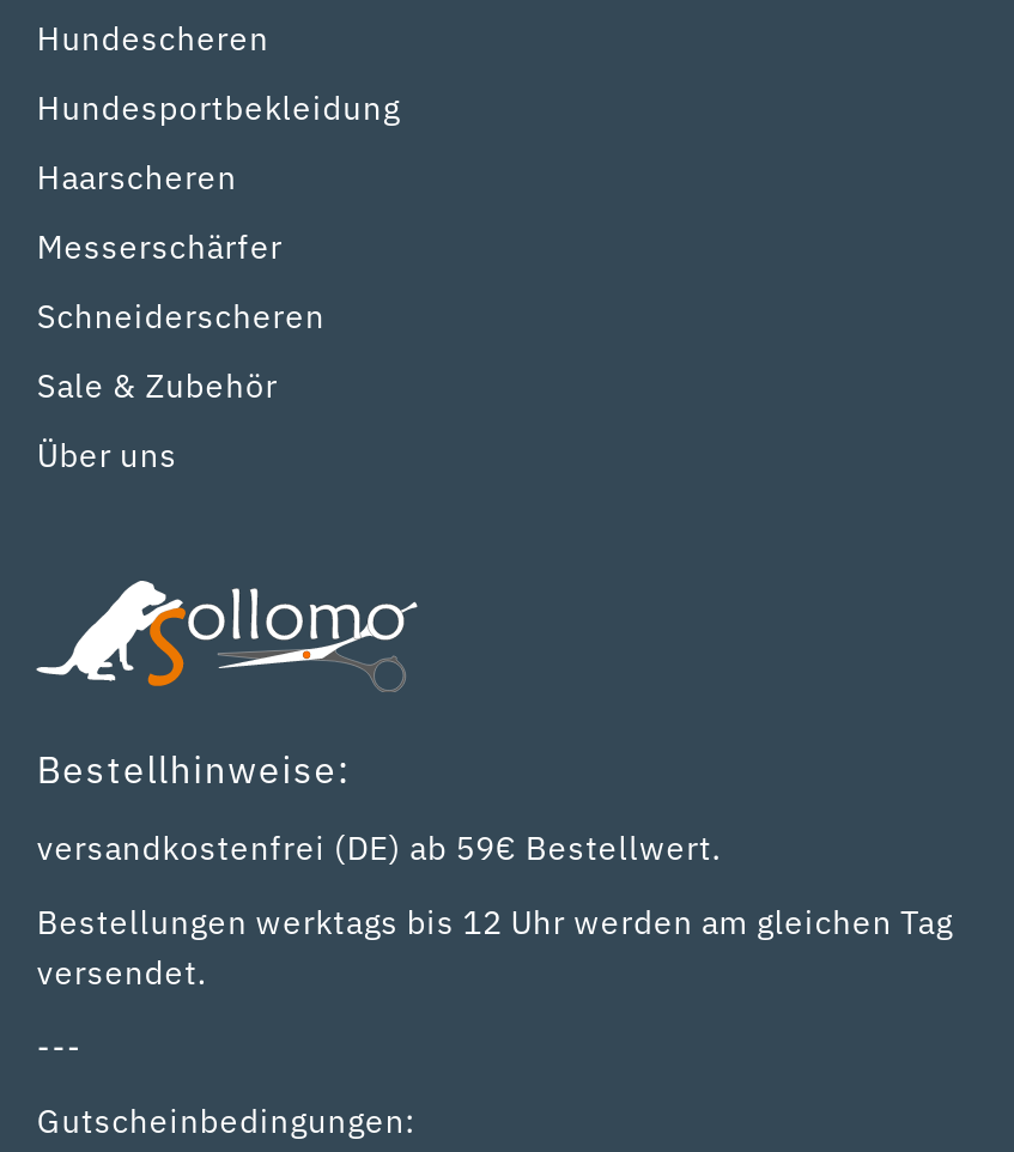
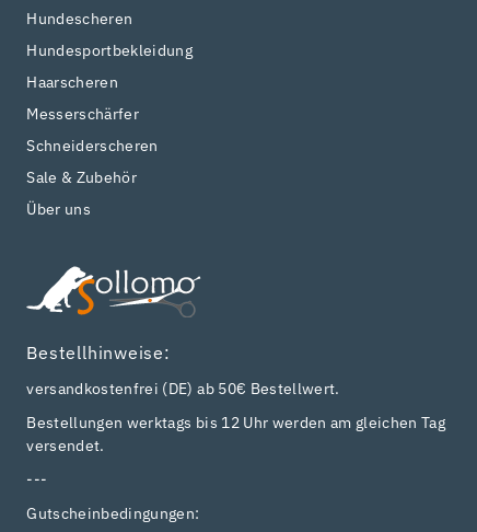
[37,826,722,869] versandkostenfrei (DE) ab 59€ Bestellwert. -> [27,379,340,398] versandkostenfrei (DE) ab 50€ Bestellwert.

